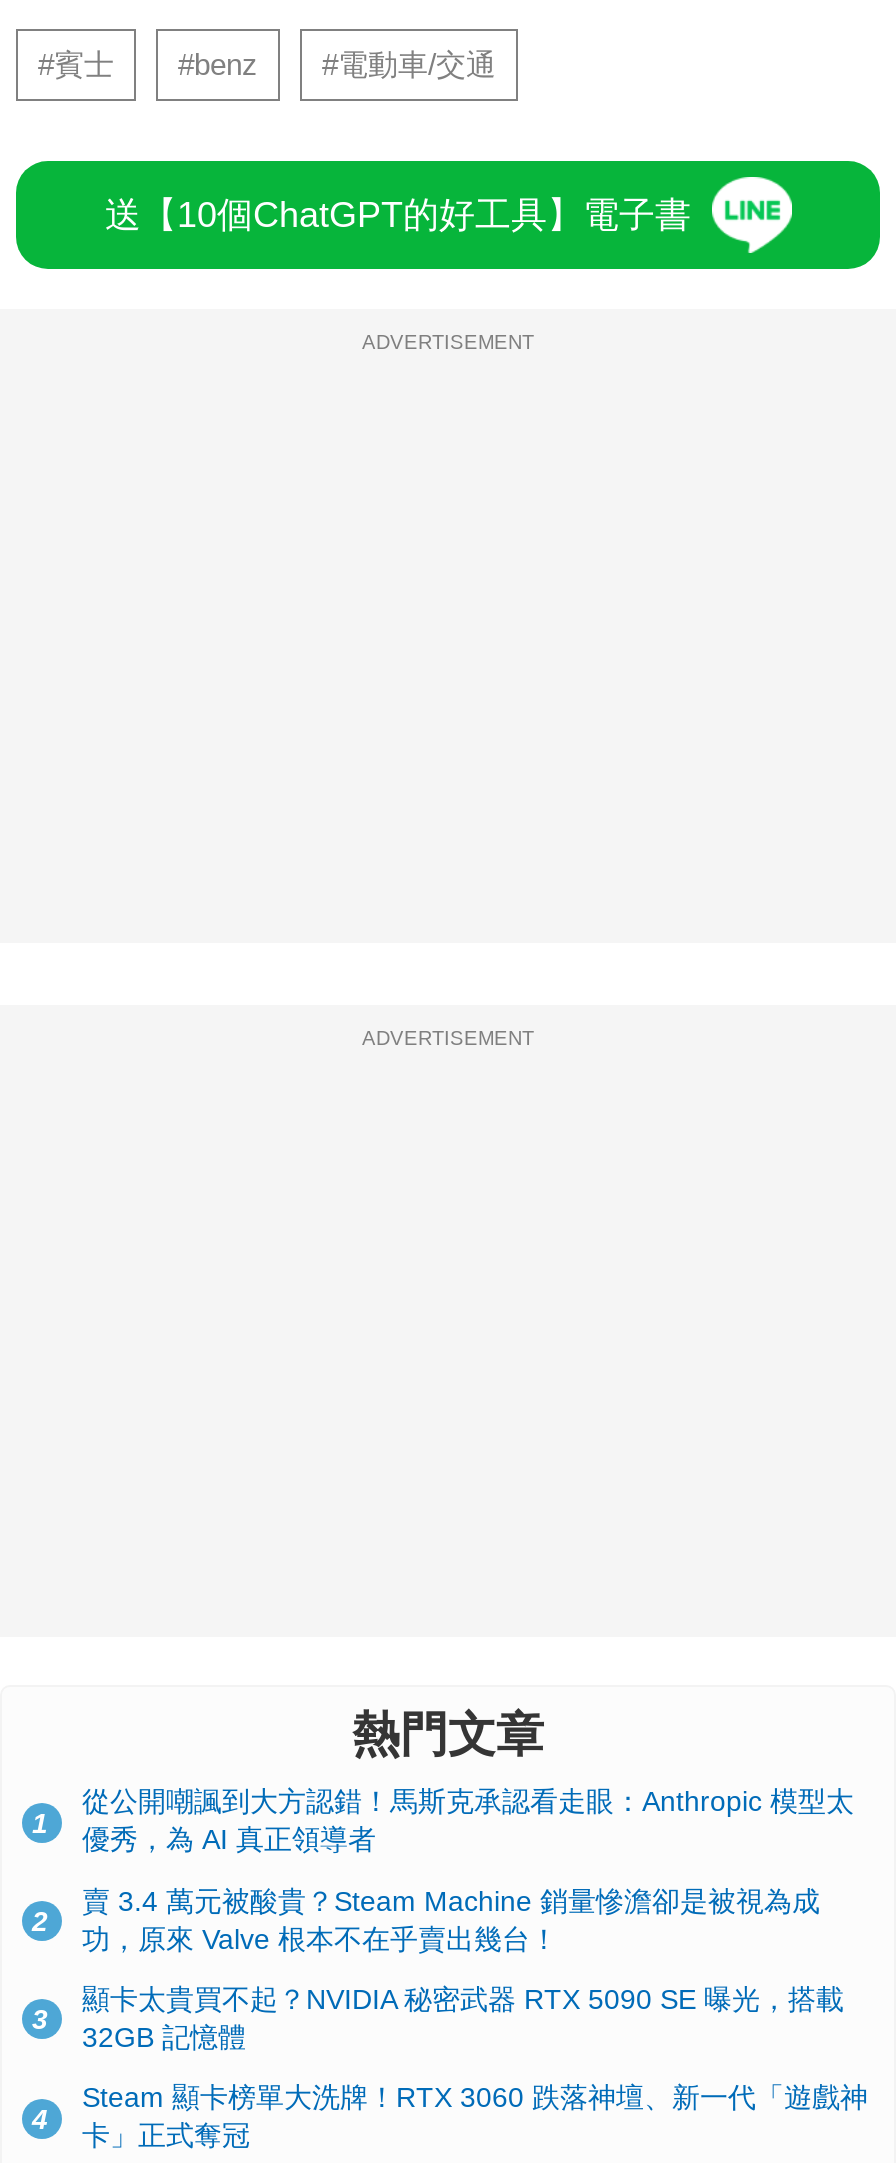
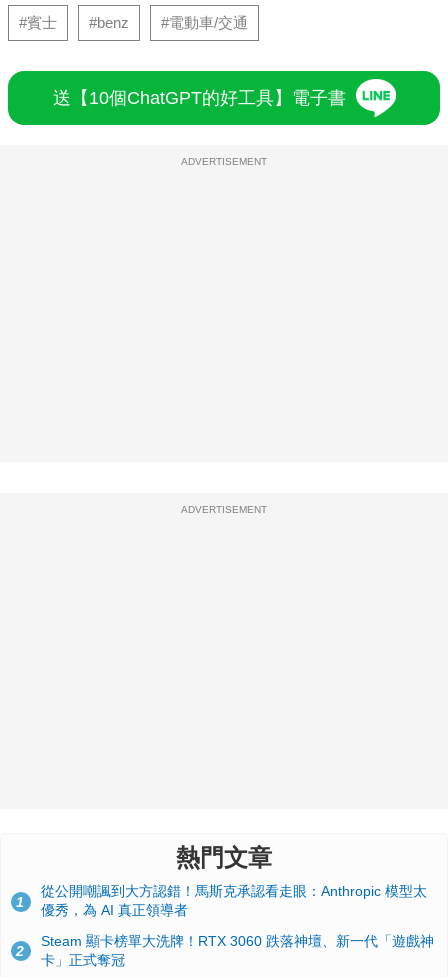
[32,1884,820,2036] 賣 3.4 萬元被酸貴？Steam Machine 銷量慘澹卻是被視為成 | 功，原來 Valve 根本不在乎賣出幾台！ | 3 -> none
[32,1983,844,2134] 顯卡太貴買不起？NVIDIA 秘密武器 RTX 5090 SE 曝光，搭載 | 32GB 記憶體 | 4 -> none

